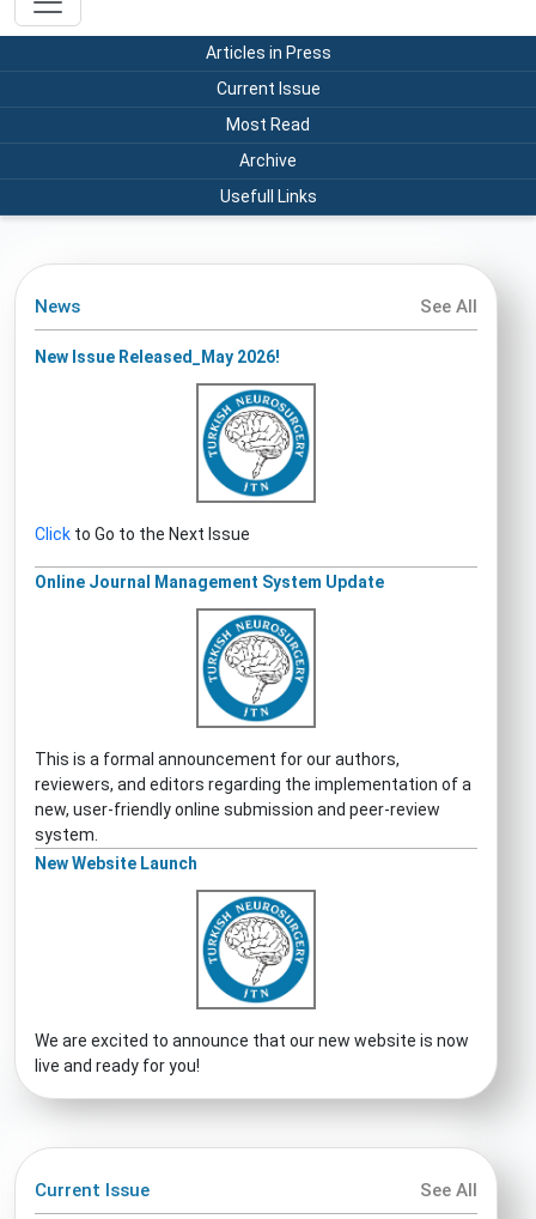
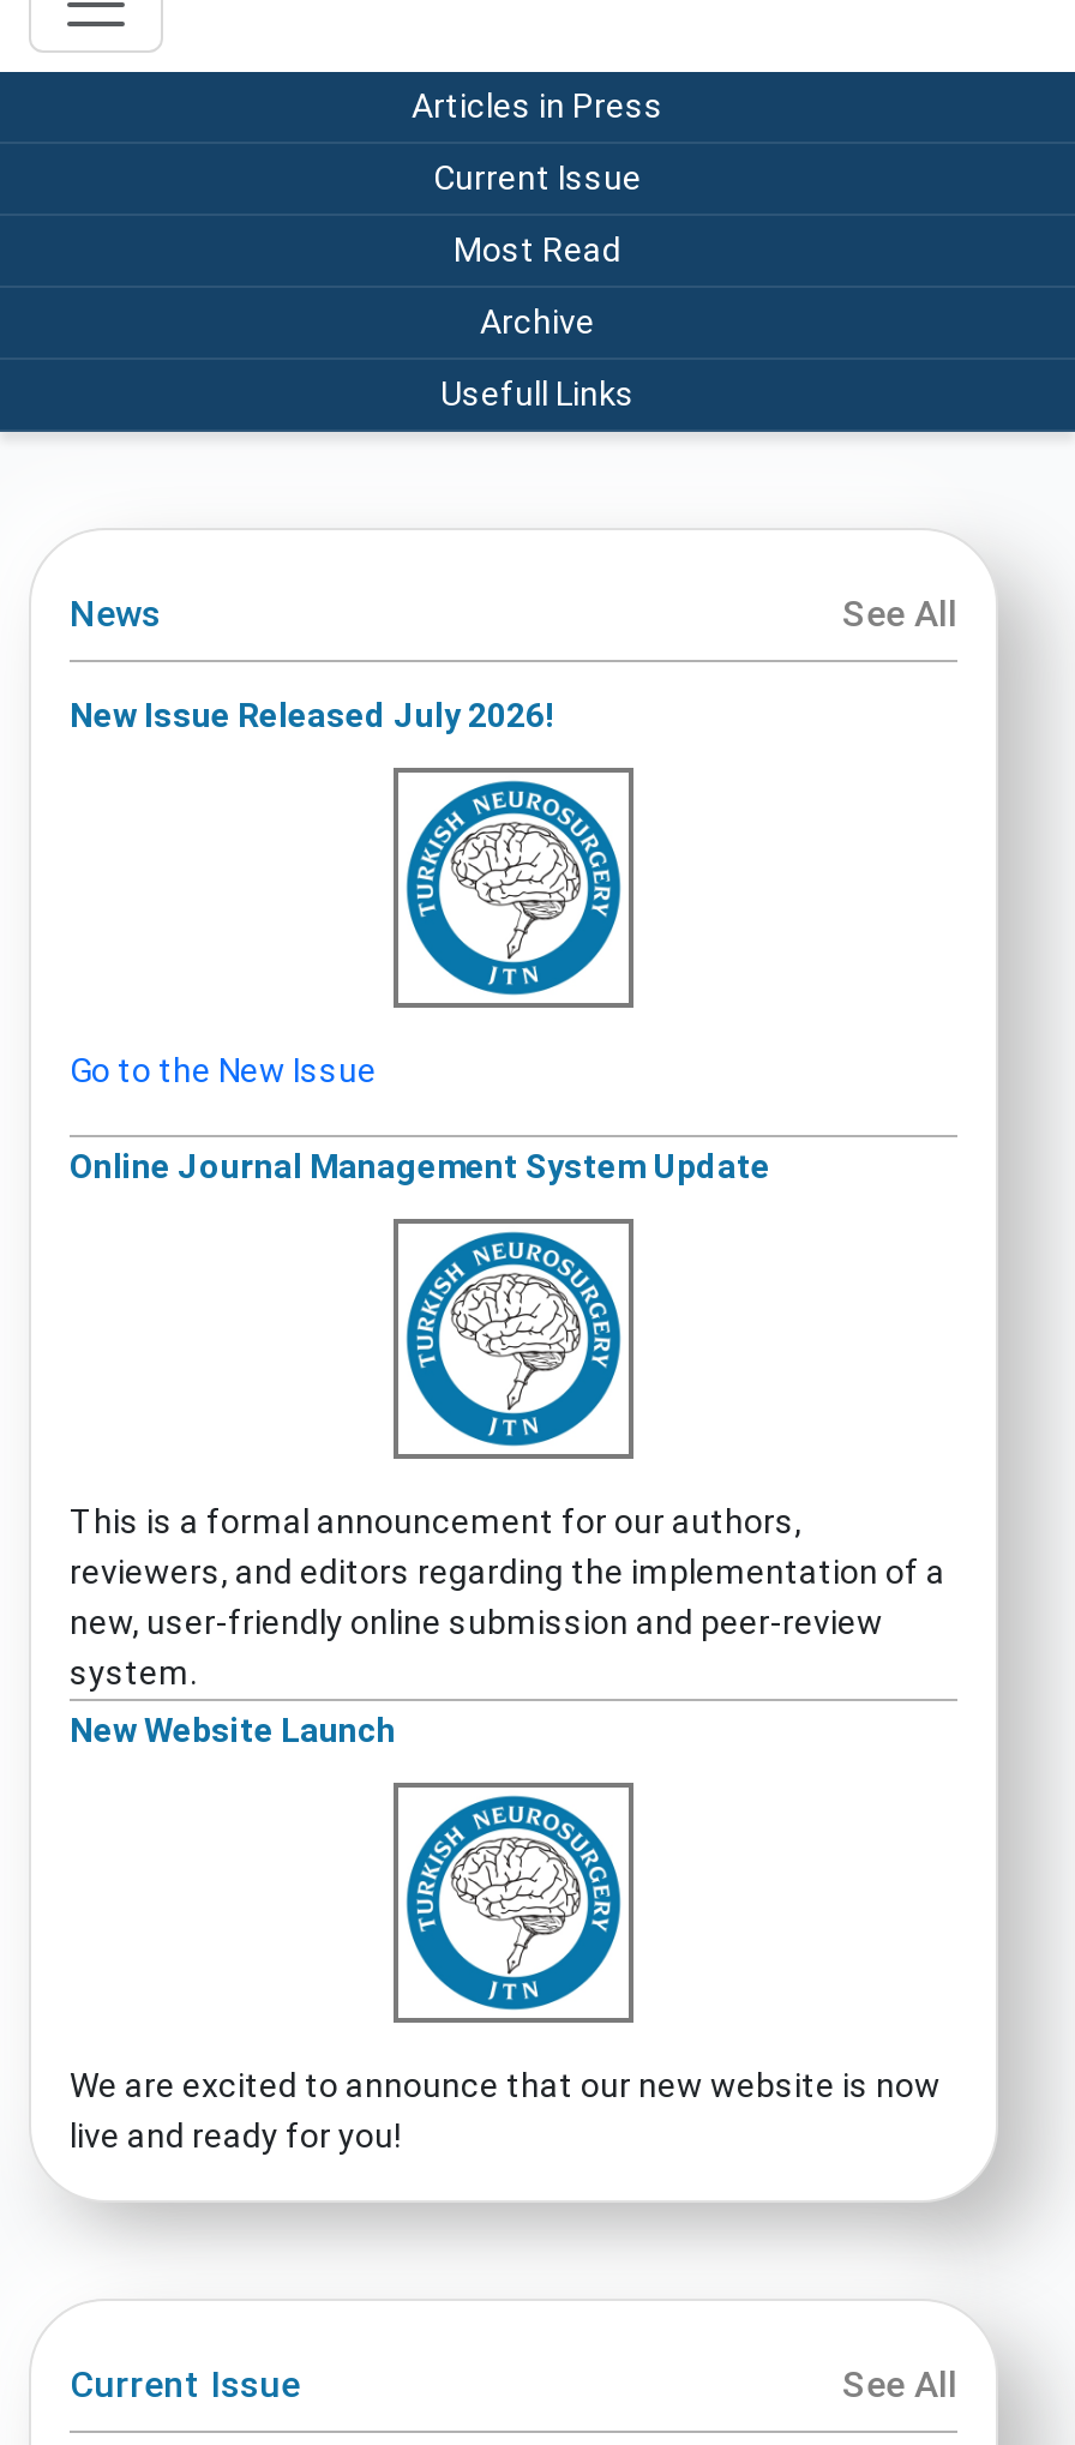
[35,347,280,366] New Issue Released_May 2026! -> [70,695,554,733] New Issue Released July 2026!
[35,524,250,543] Click to Go to the Next Issue -> [70,1050,377,1088] Go to the New Issue

